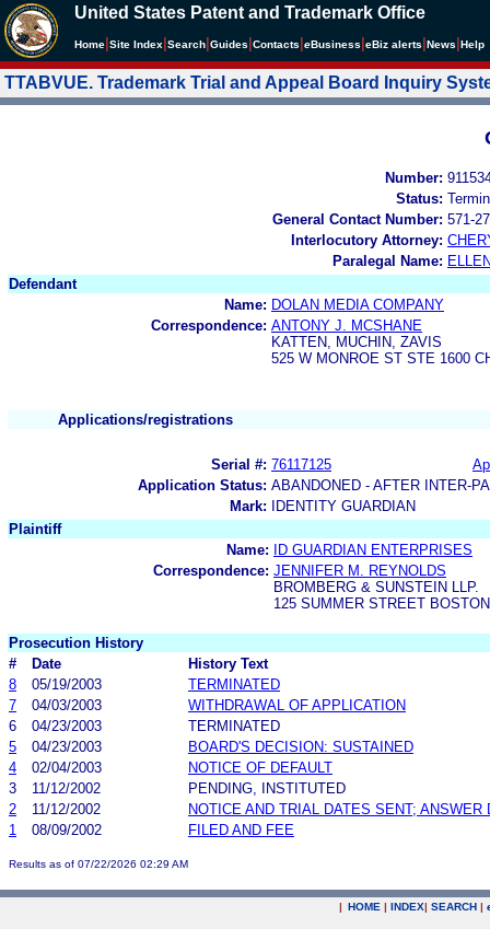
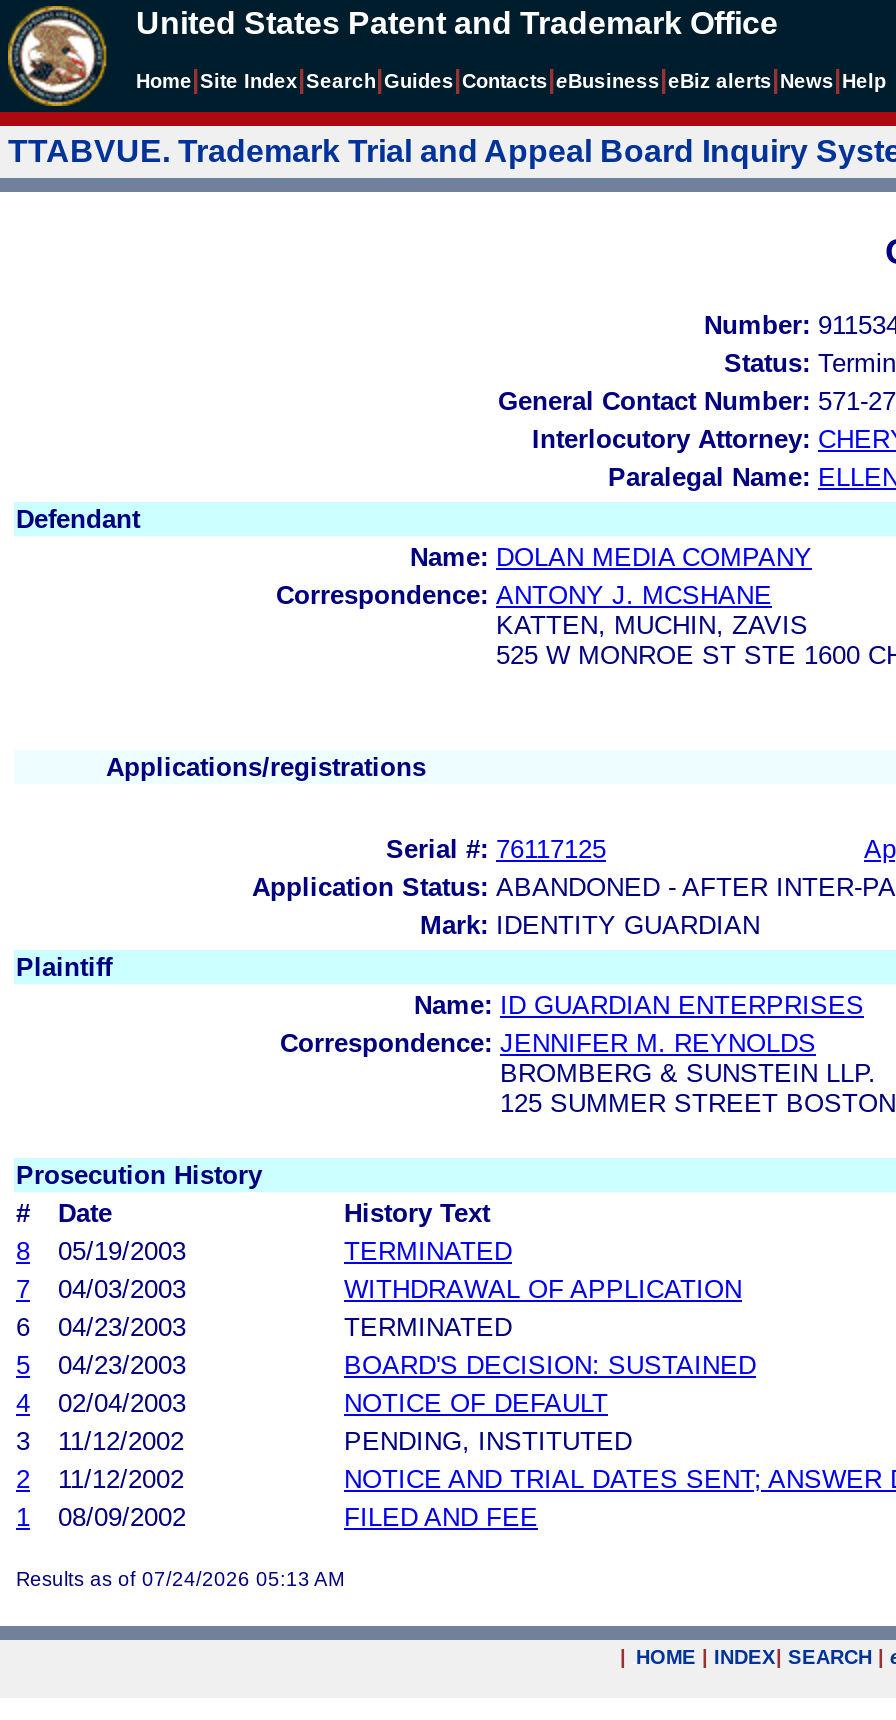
[9,858,188,870] Results as of 07/22/2026 02:29 AM -> [16,1568,344,1590] Results as of 07/24/2026 05:13 AM

